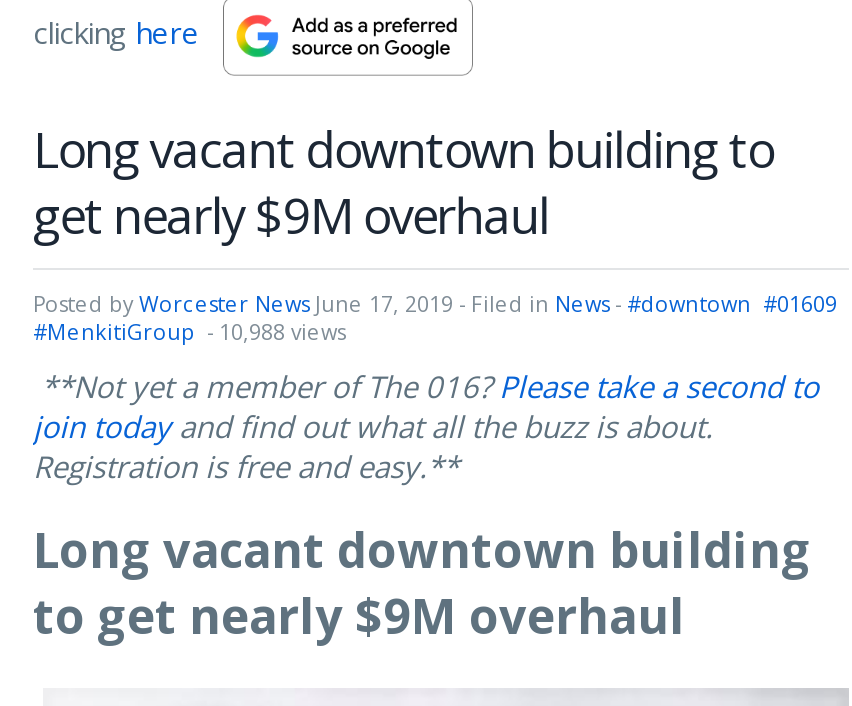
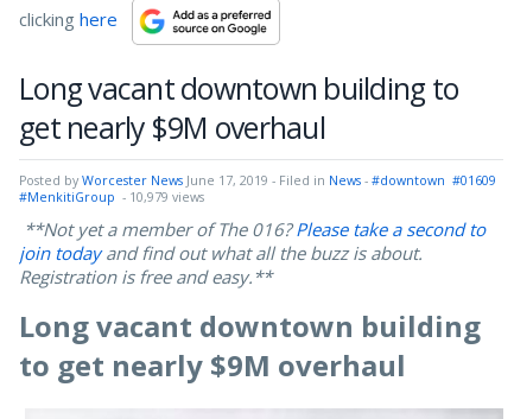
[33,317,345,345] #MenkitiGroup - 10,988 views -> [19,188,204,205] #MenkitiGroup - 10,979 views

